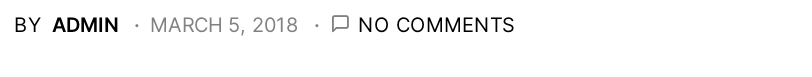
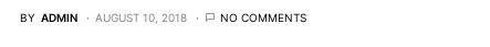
[14,12,298,36] BY ADMIN MARCH 5, 2018 -> [20,11,187,24] BY ADMIN AUGUST 10, 2018

